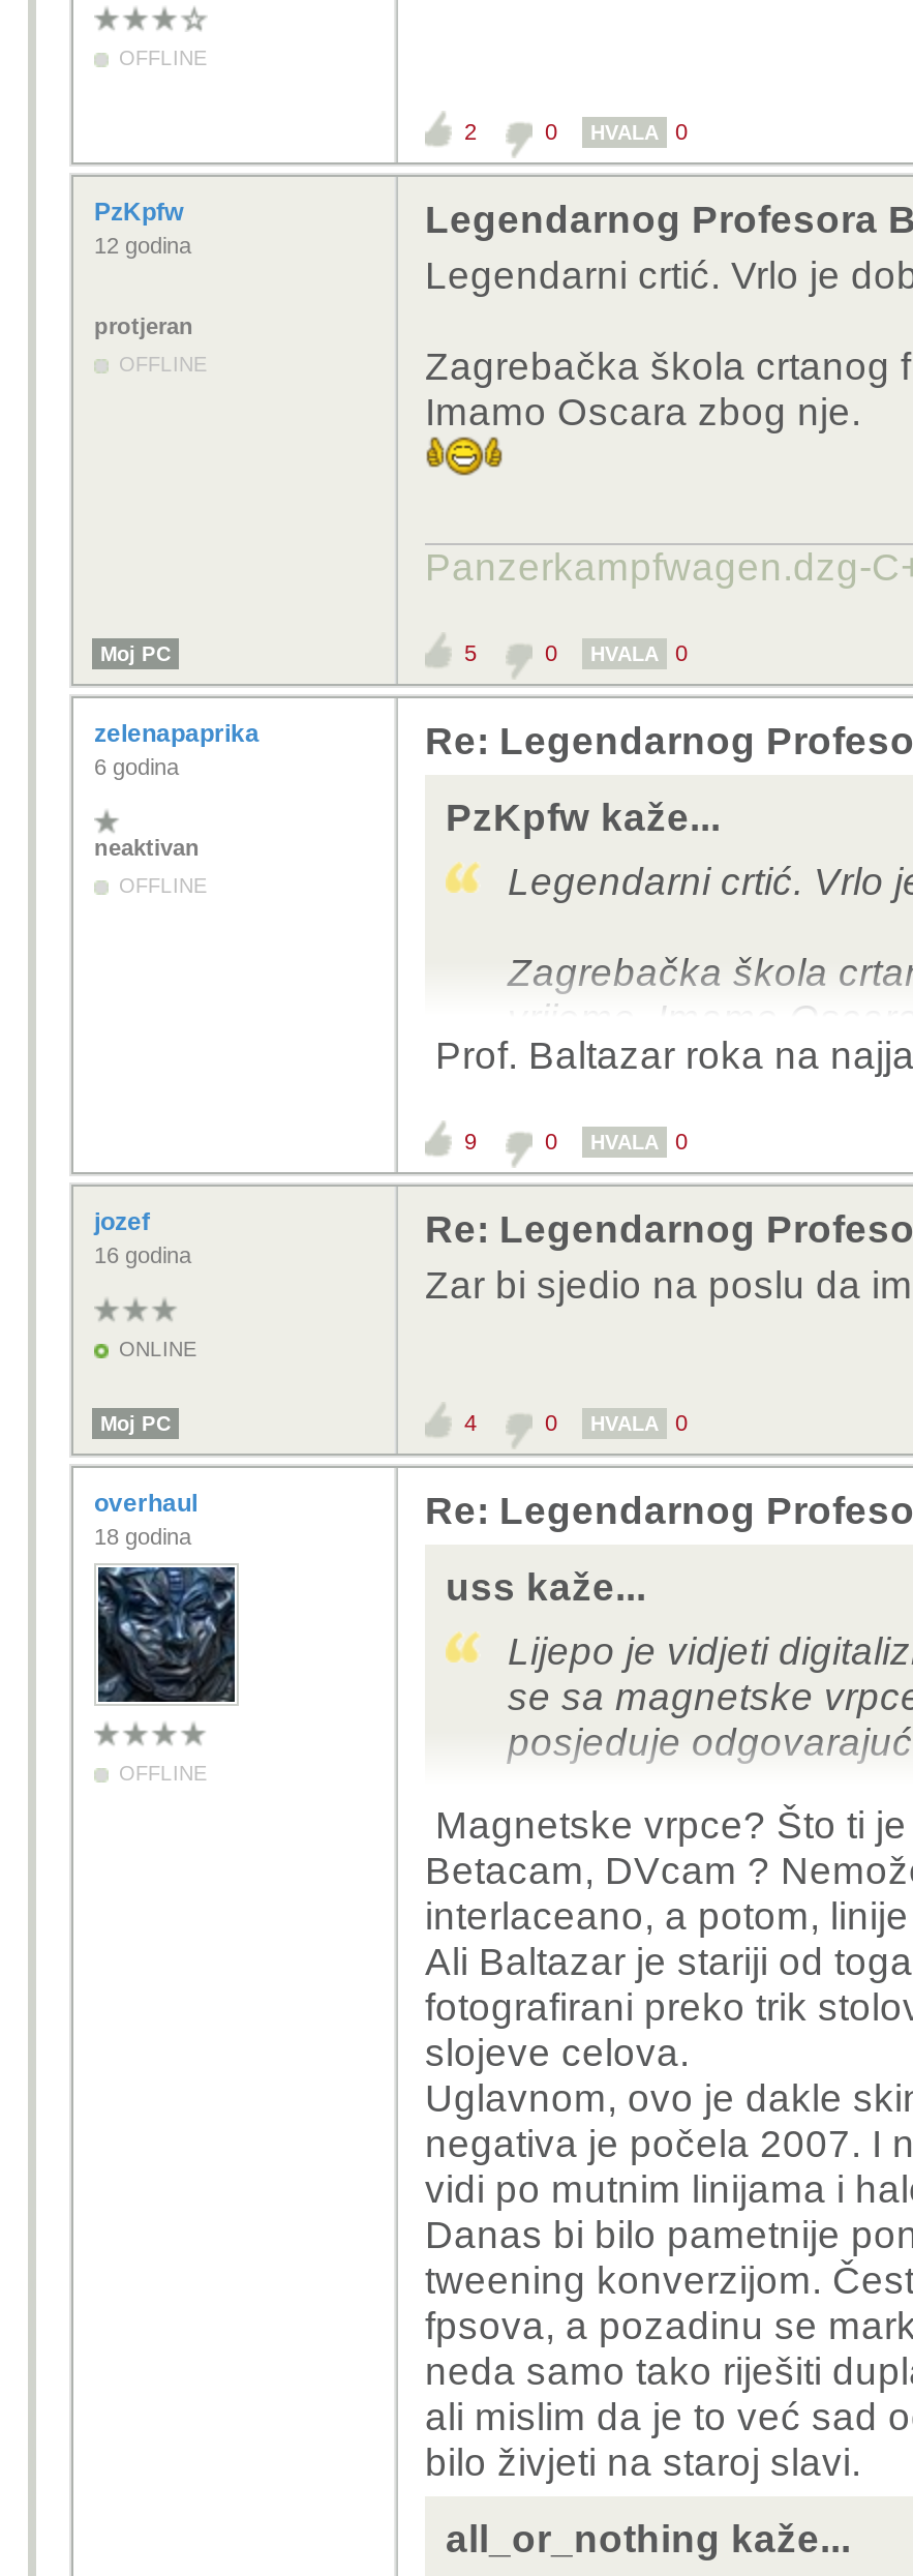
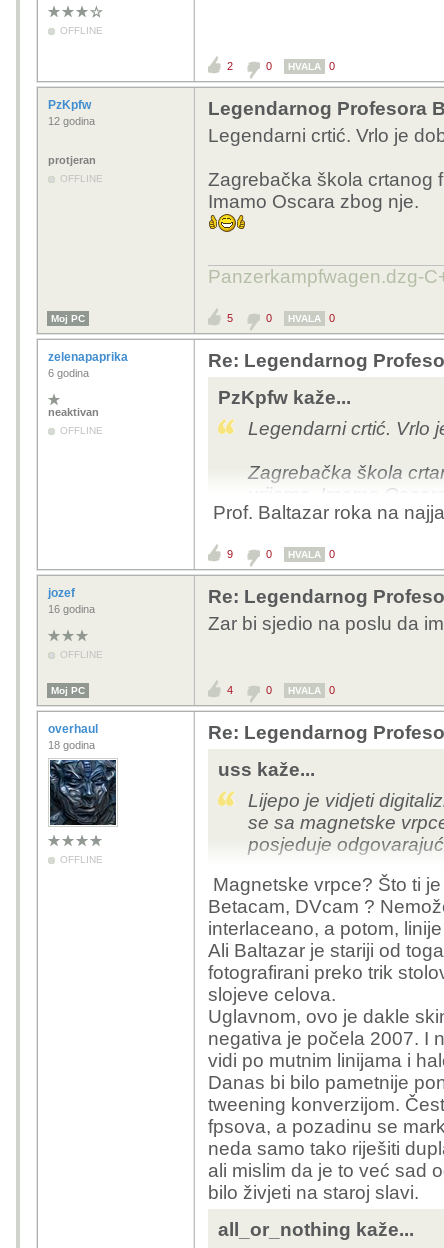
[119,1338,197,1360] ONLINE -> [60,649,103,660] OFFLINE

